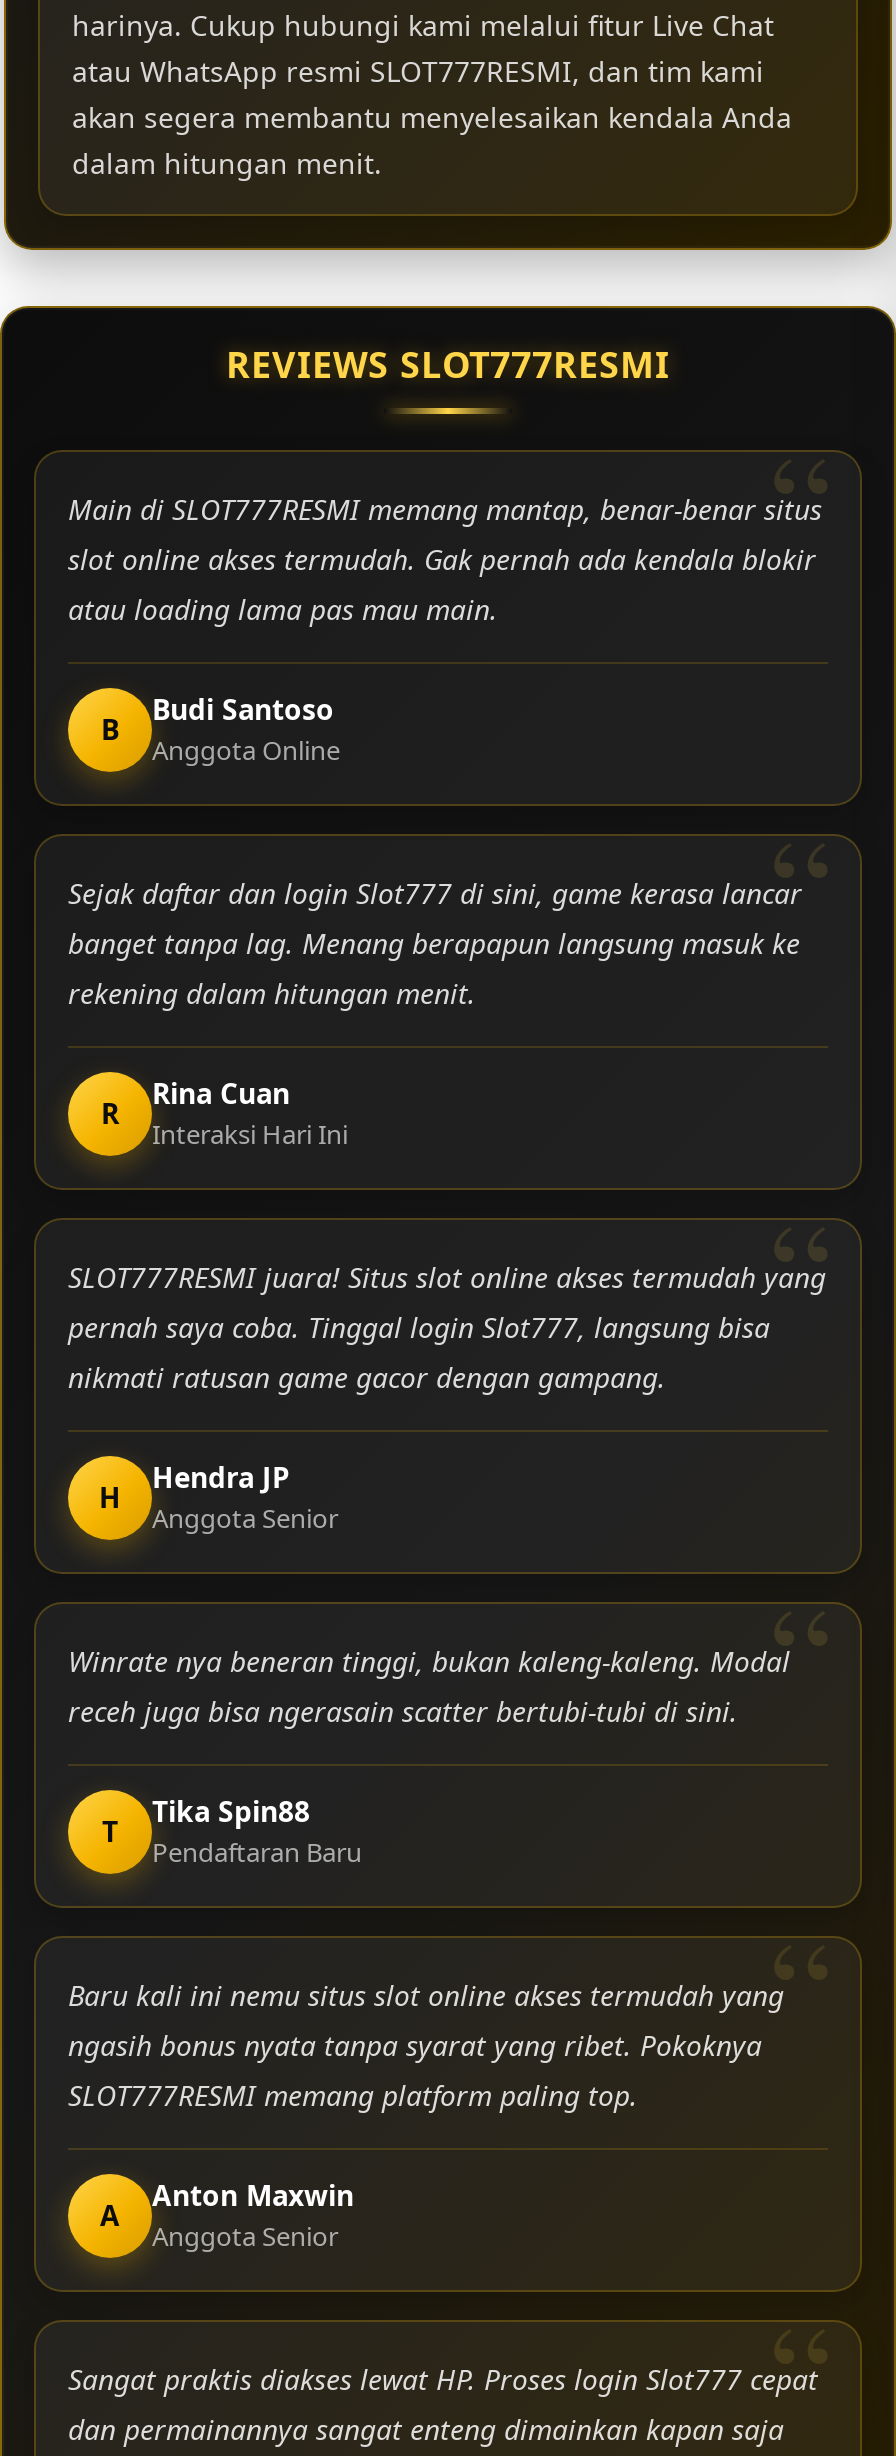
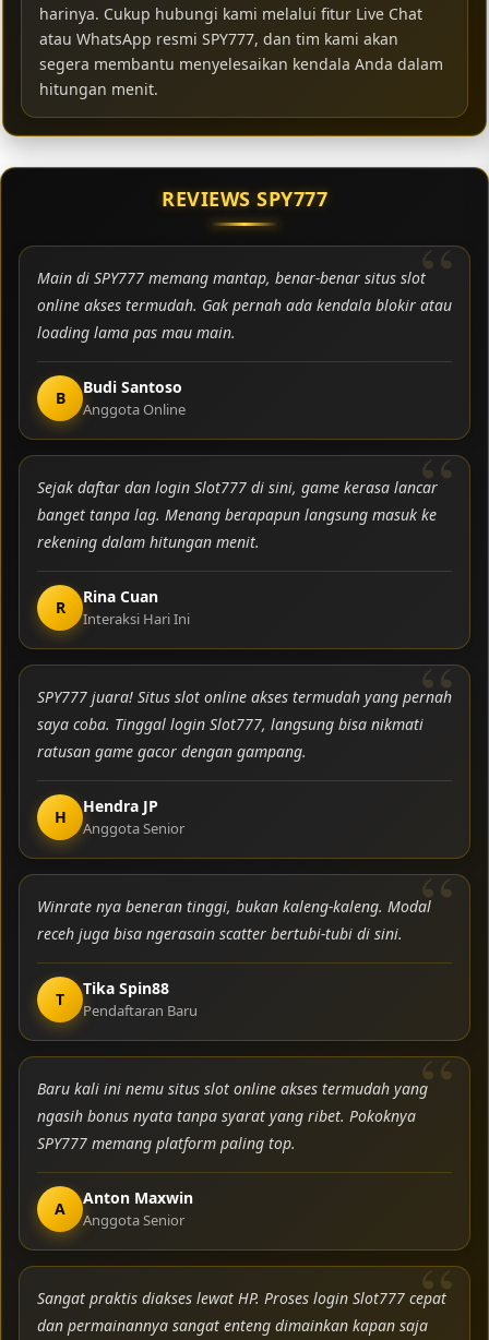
[72,51,792,181] atau WhatsApp resmi SLOT777RESMI, dan tim kami | akan segera membantu menyelesaikan kendala Anda | dalam hitungan menit. -> [39,28,443,99] atau WhatsApp resmi SPY777, dan tim kami akan | segera membantu menyelesaikan kendala Anda dalam | hitungan menit.
[226,339,670,387] REVIEWS SLOT777RESMI -> [162,185,327,211] REVIEWS SPY777
[68,489,822,627] Main di SLOT777RESMI memang mantap, benar-benar situs | slot online akses termudah. Gak pernah ada kendala blokir | atau loading lama pas mau main. -> [37,267,452,342] Main di SPY777 memang mantap, benar-benar situs slot | online akses termudah. Gak pernah ada kendala blokir atau | loading lama pas mau main.
[68,1257,826,1395] SLOT777RESMI juara! Situs slot online akses termudah yang | pernah saya coba. Tinggal login Slot777, langsung bisa | nikmati ratusan game gacor dengan gampang. -> [37,686,452,761] SPY777 juara! Situs slot online akses termudah yang pernah | saya coba. Tinggal login Slot777, langsung bisa nikmati | ratusan game gacor dengan gampang.
[68,2075,638,2113] SLOT777RESMI memang platform paling top. -> [37,1132,296,1153] SPY777 memang platform paling top.

